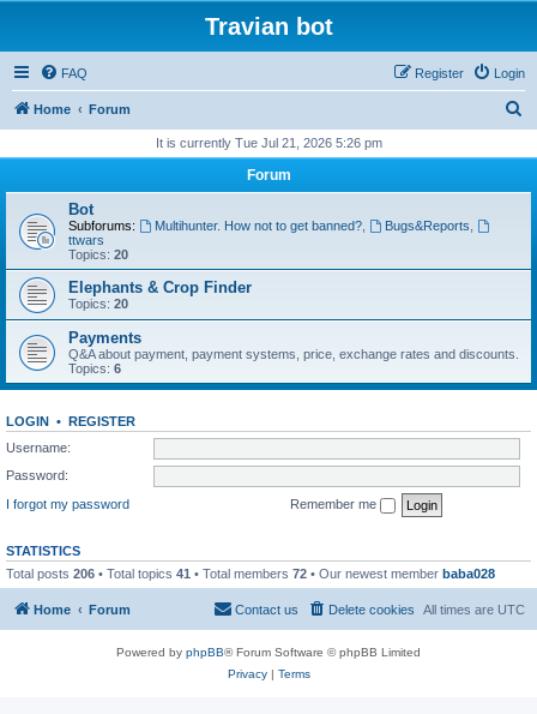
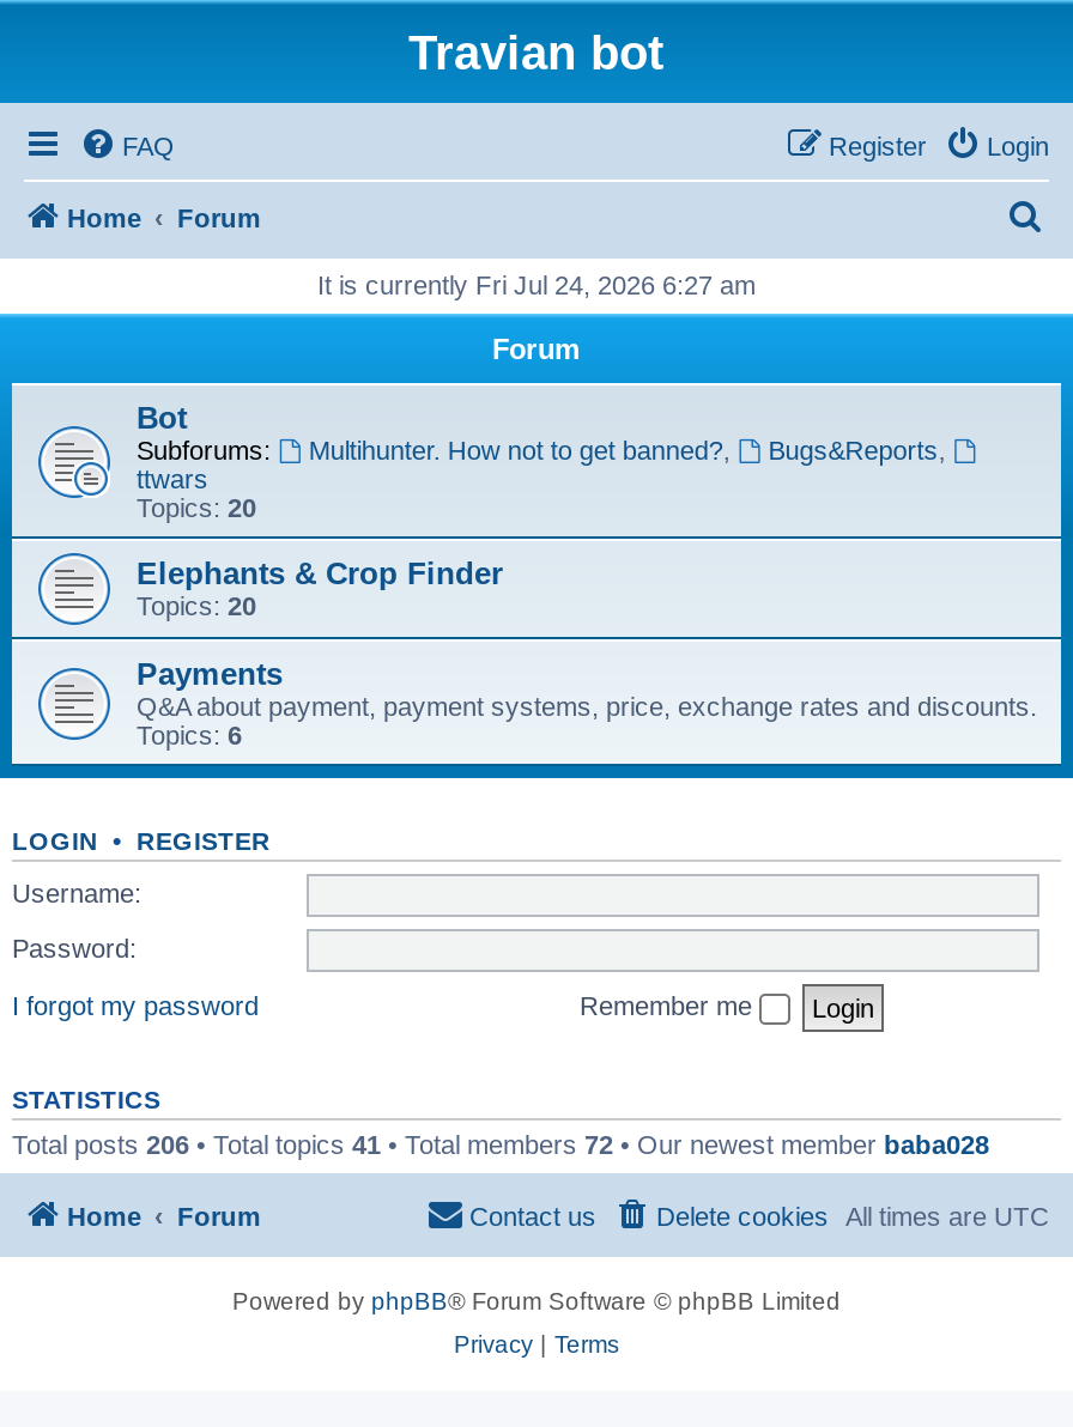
[155,136,382,150] It is currently Tue Jul 21, 2026 5:26 pm -> [317,271,756,299] It is currently Fri Jul 24, 2026 6:27 am

